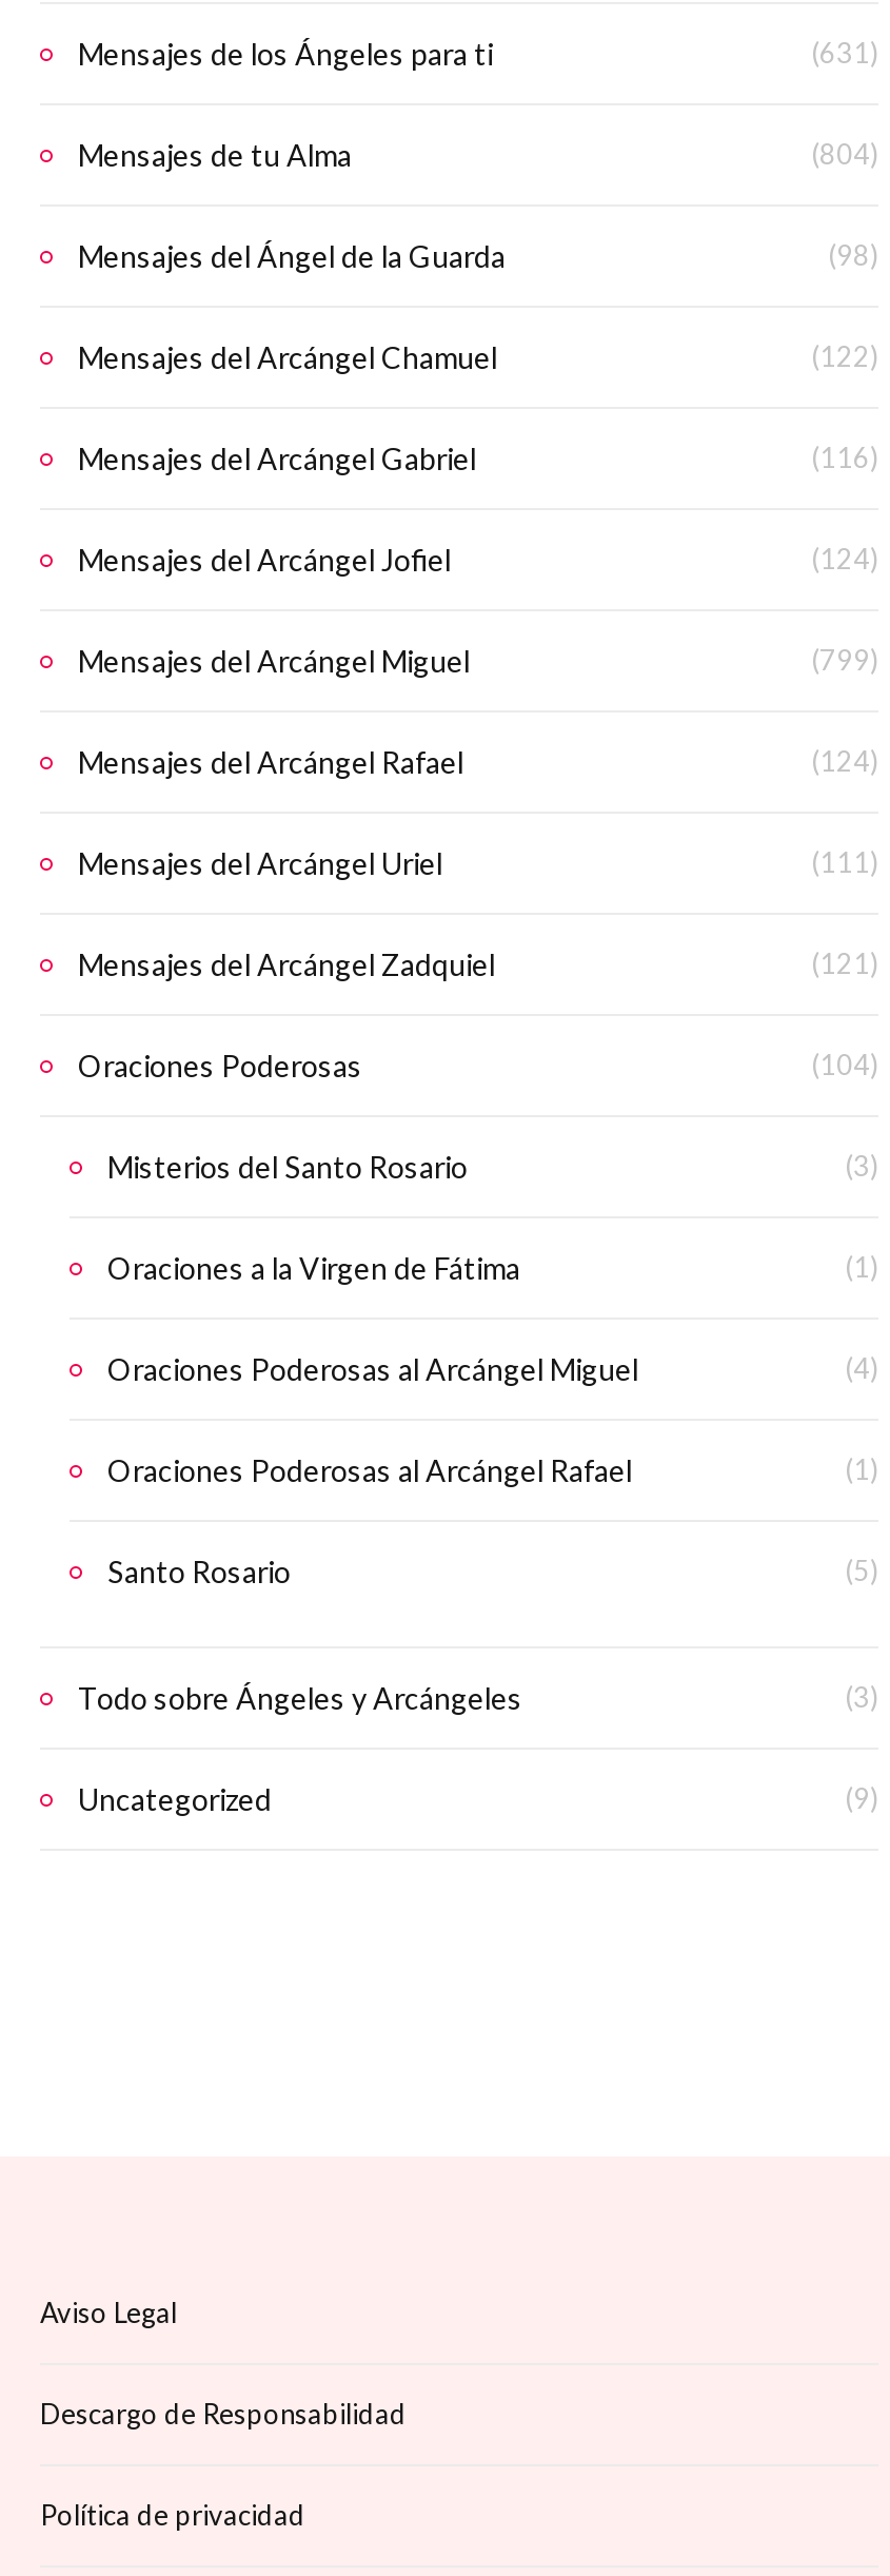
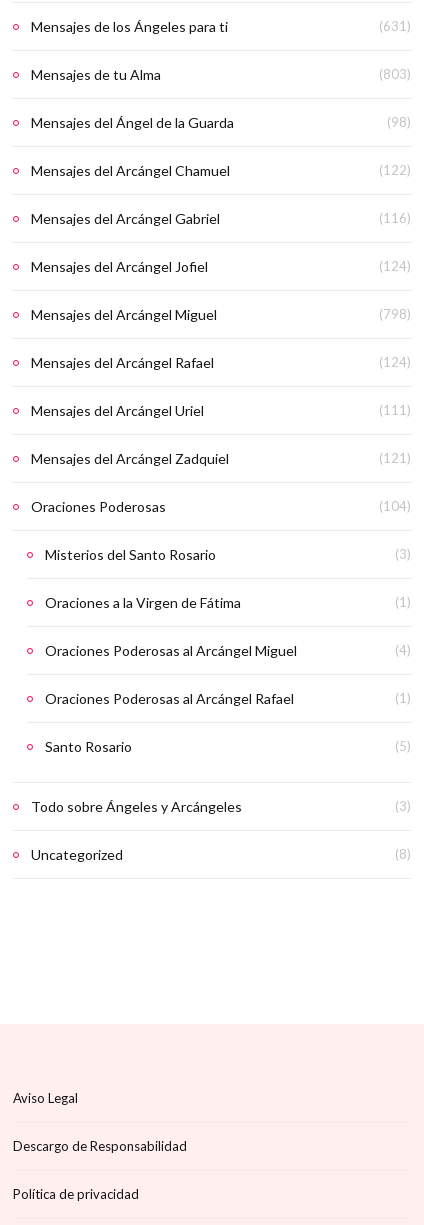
[811,137,878,171] (804) -> [379,66,411,82] (803)
[811,643,878,677] (799) -> [379,306,411,322] (798)
[845,1781,878,1815] (9) -> [395,846,411,862] (8)

